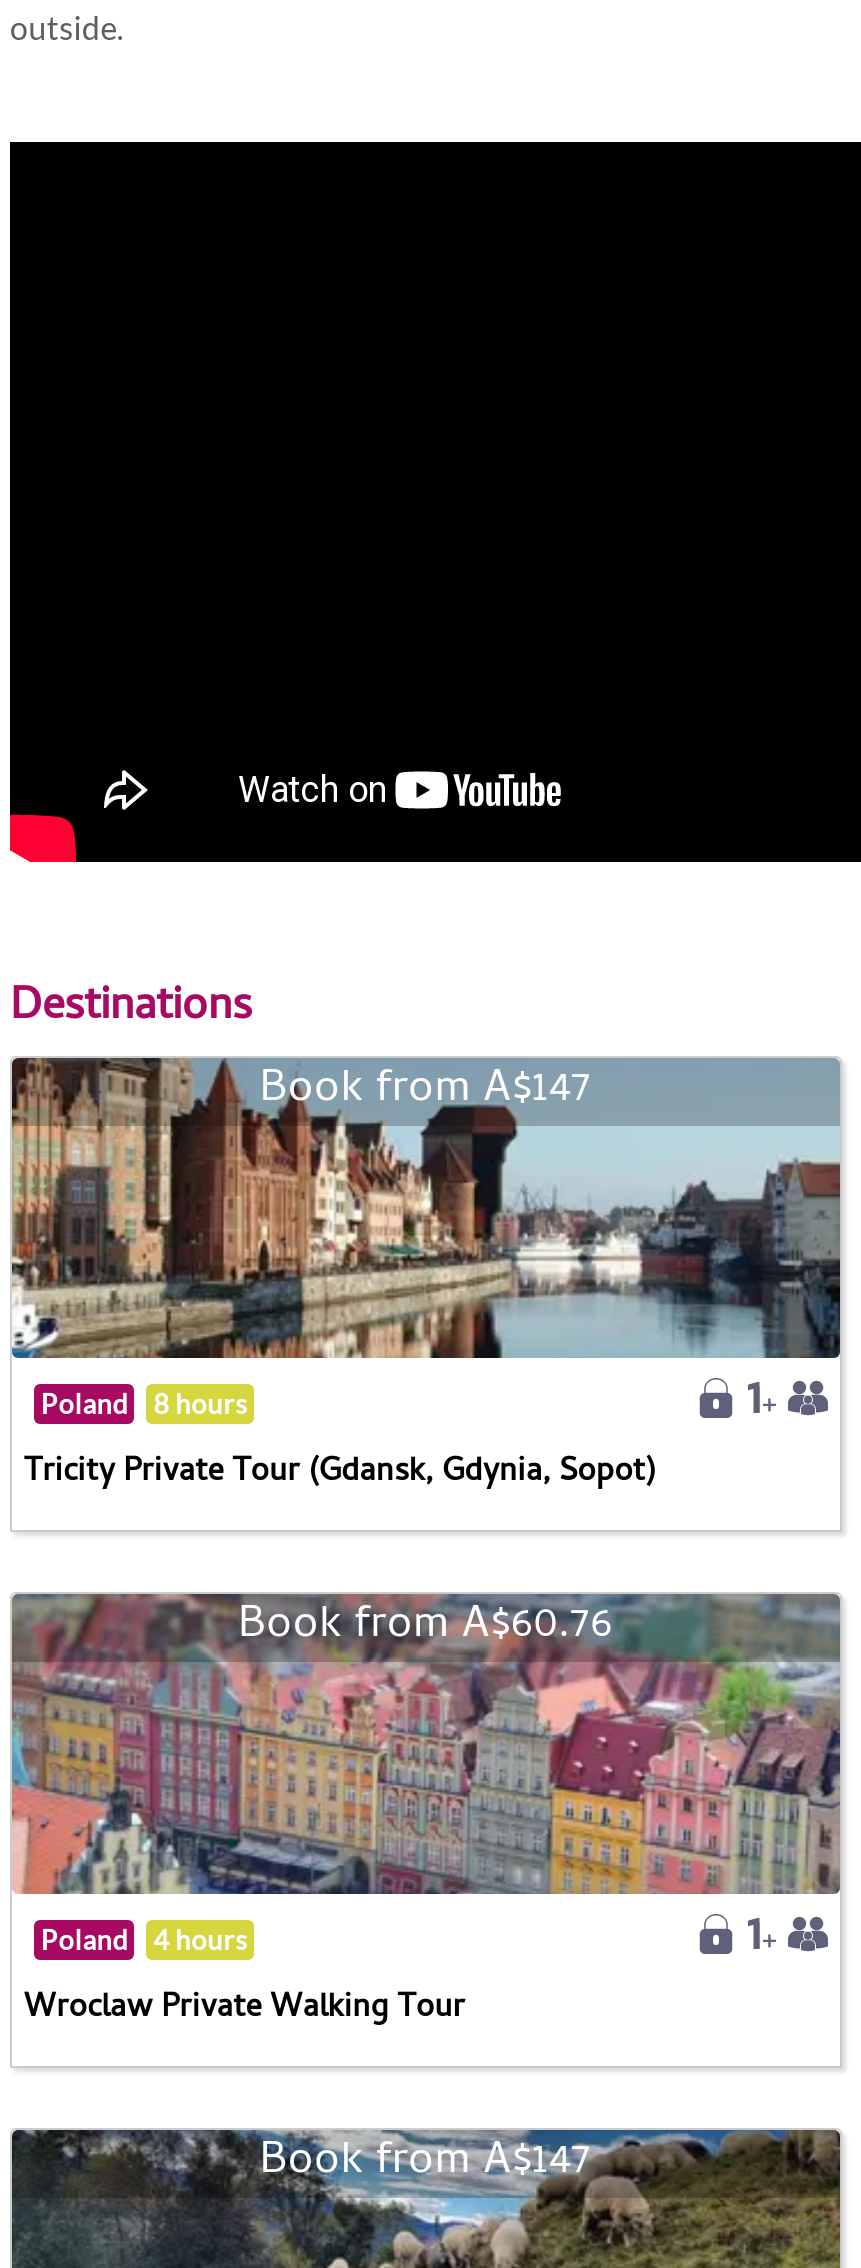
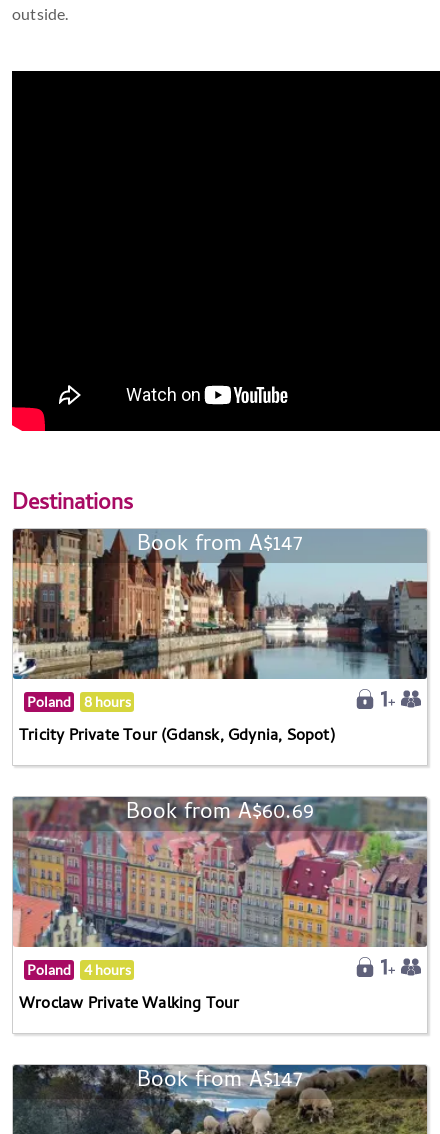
[238,1592,613,1664] Book from A$60.76 -> [125,796,314,832] Book from A$60.69

